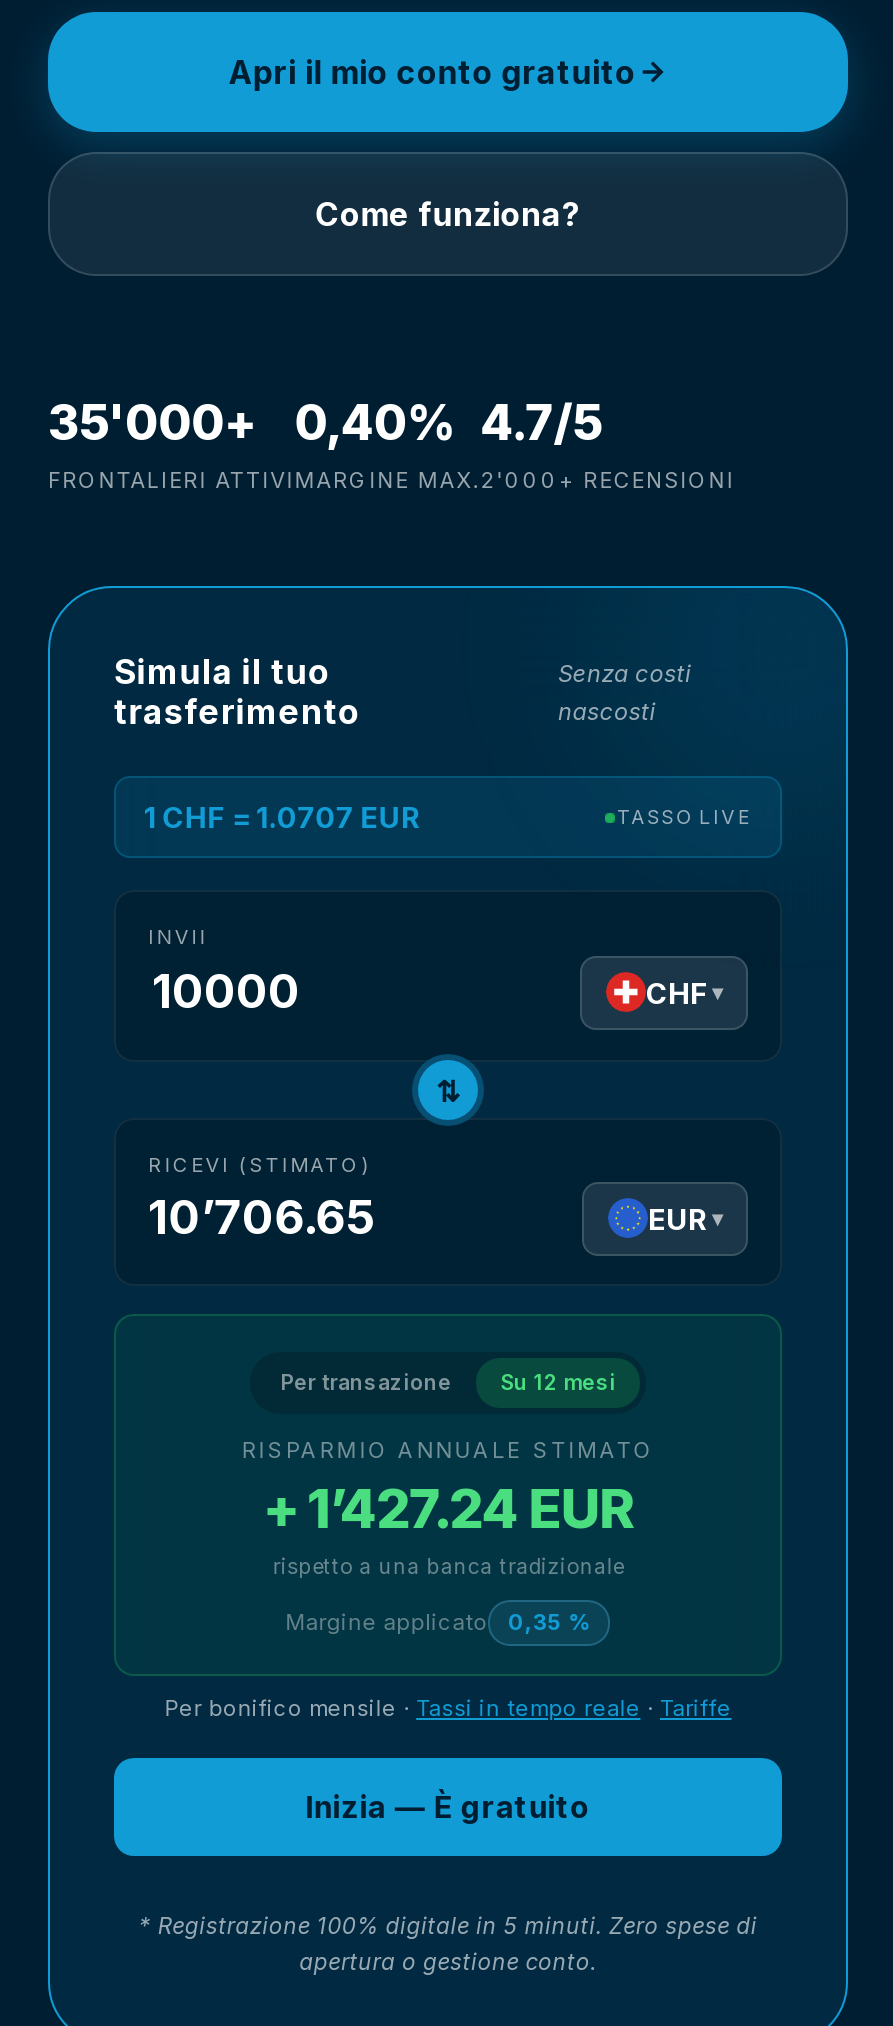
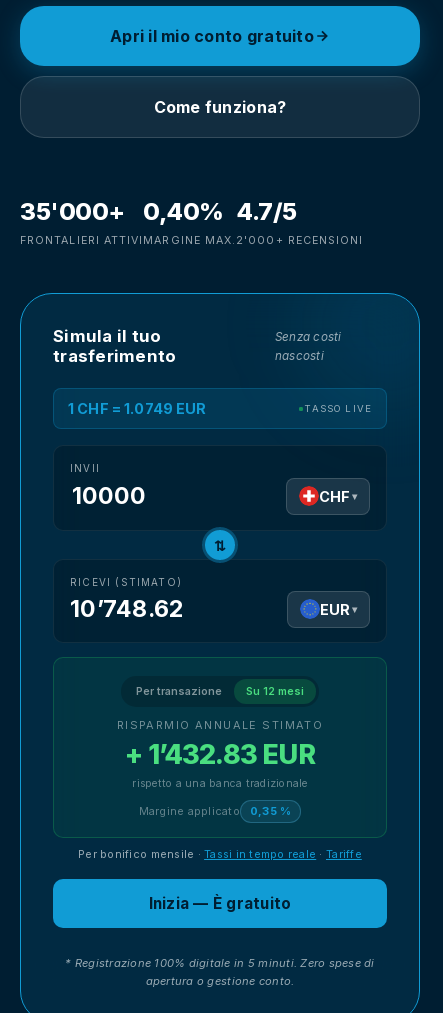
[144,800,421,834] 1 CHF = 1.0707 EUR -> [68,400,207,417] 1 CHF = 1.0749 EUR
[148,1190,377,1246] 10’706.65 -> [70,595,184,623] 10’748.62
[262,1476,634,1542] + 1’427.24 EUR -> [125,738,315,771] + 1’432.83 EUR

